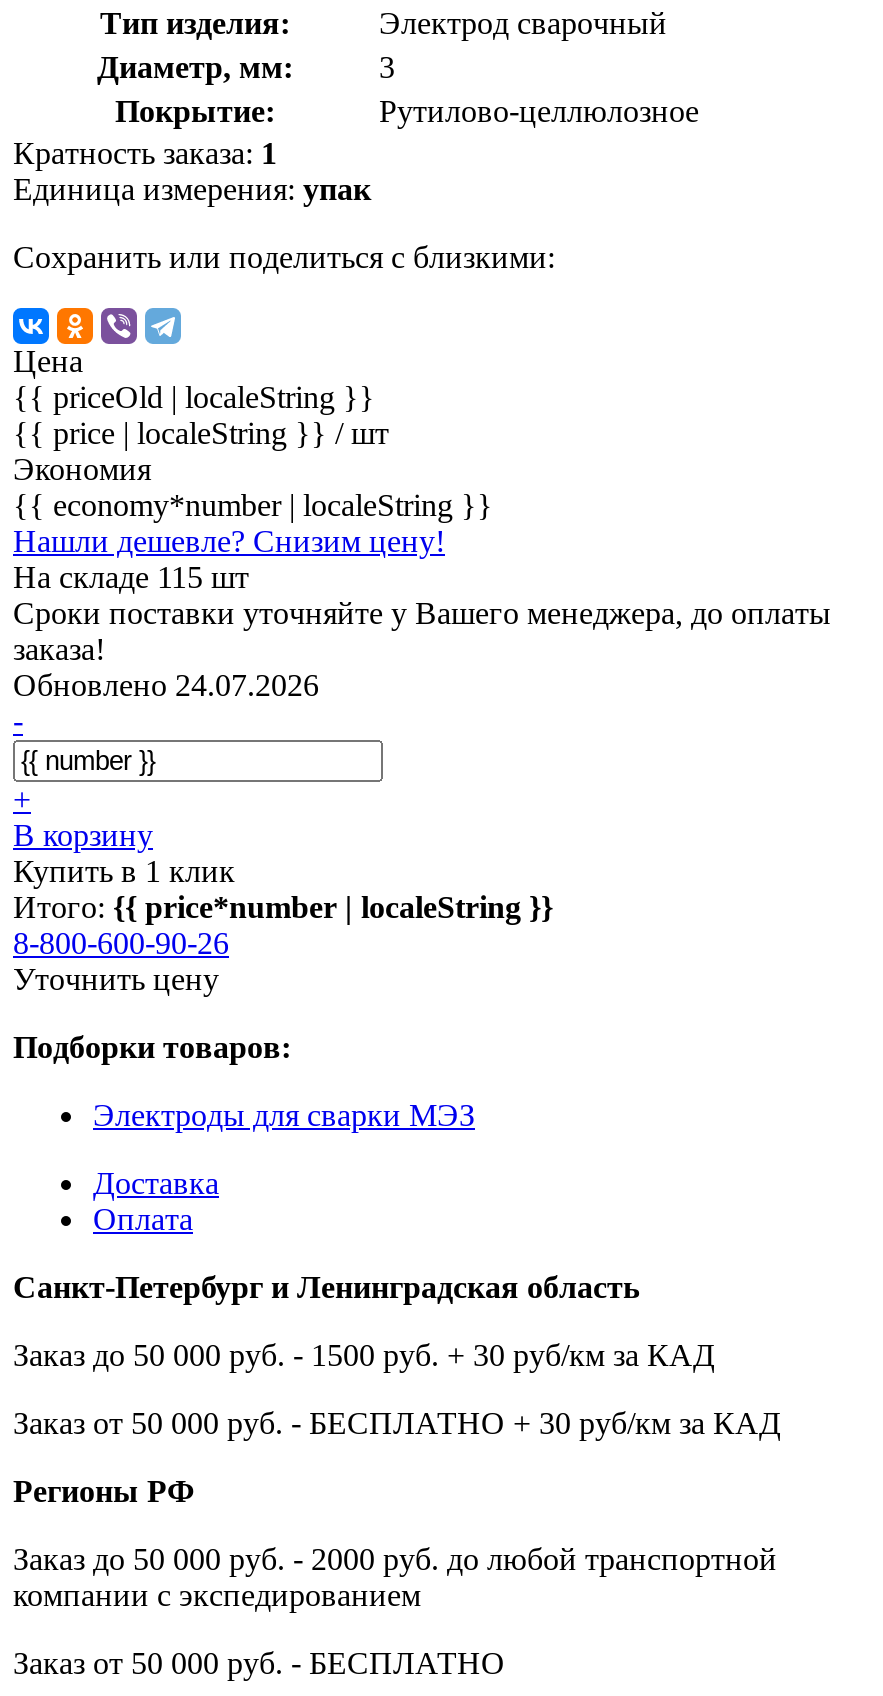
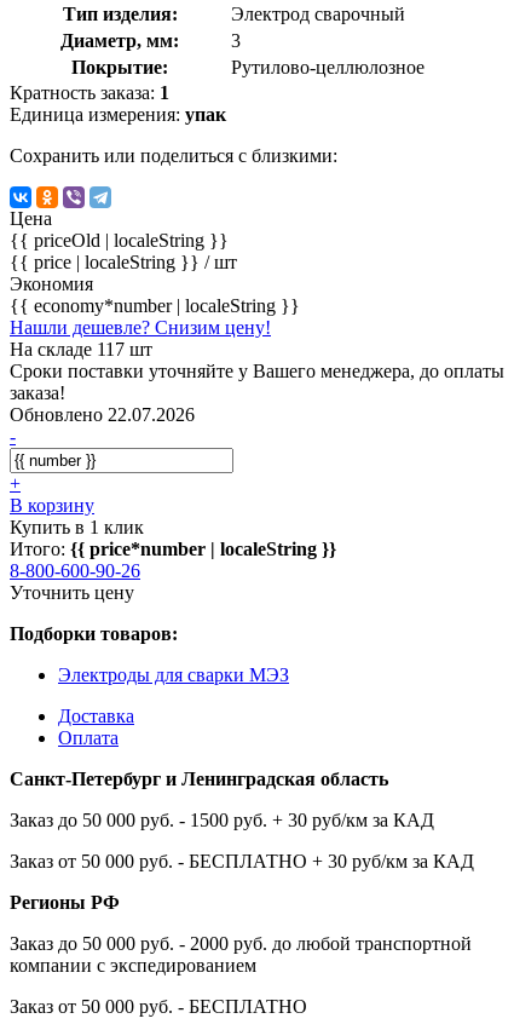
[13,560,249,594] На складе 115 шт -> [10,339,152,359] На складе 117 шт
[13,668,319,702] Обновлено 24.07.2026 -> [10,404,195,425] Обновлено 22.07.2026

